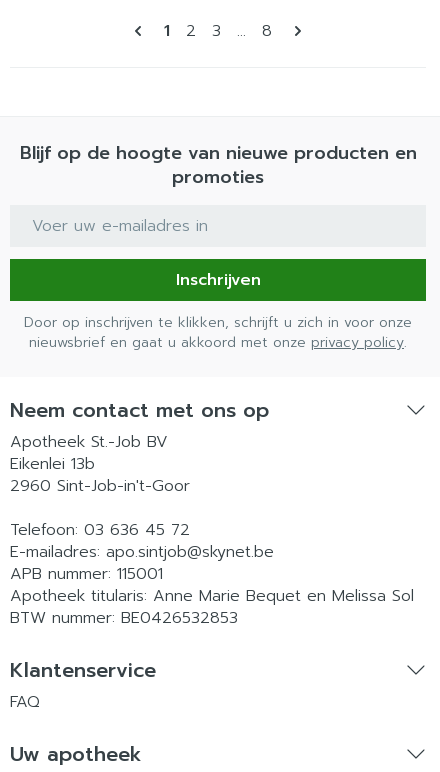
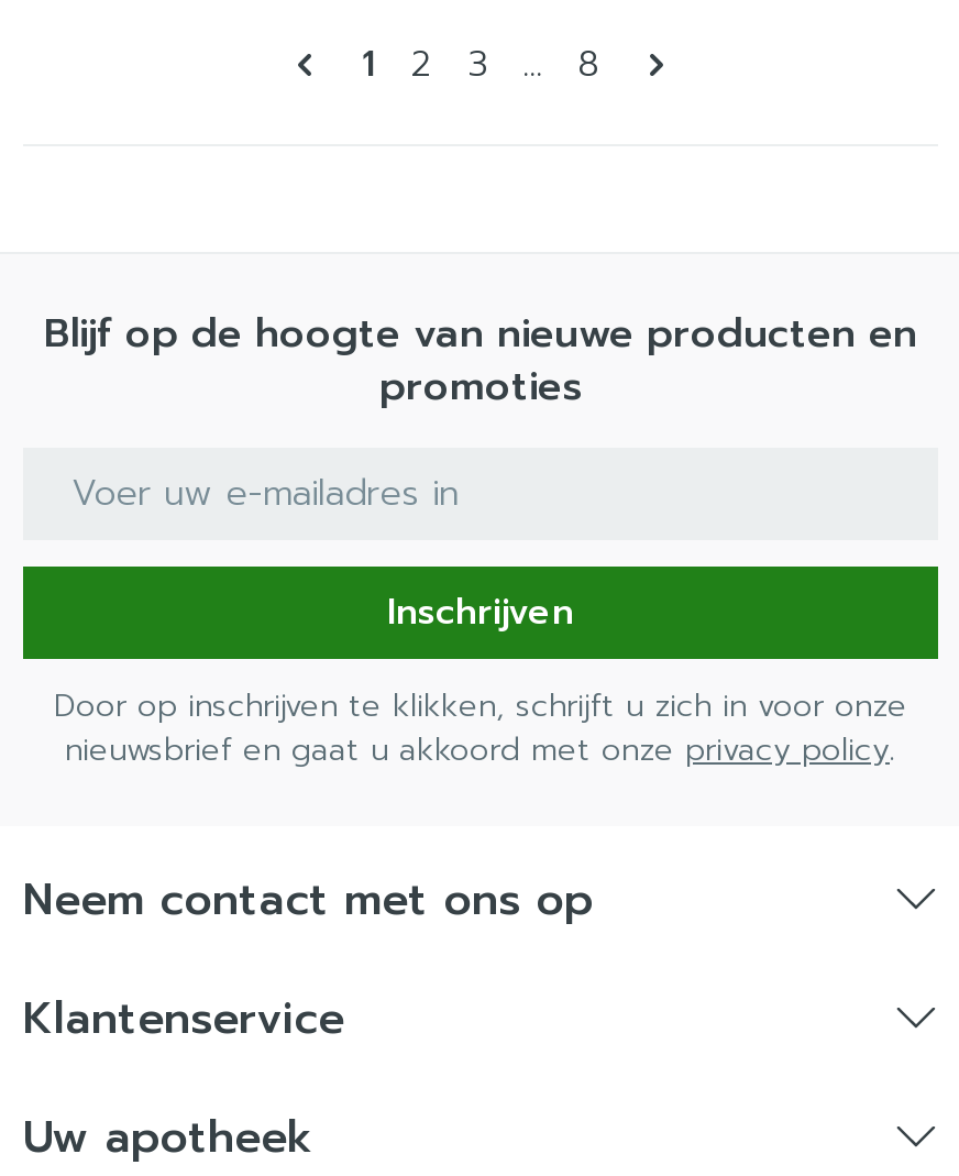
[10,430,414,630] Apotheek St.-Job BV | Eikenlei 13b | 2960 Sint-Job-in't-Goor | Telefoon: 03 636 45 72 | E-mailadres: apo.sintjob@skynet.be | APB nummer: 115001 | Apotheek titularis: Anne Marie Bequet en Melissa Sol | BTW nummer: BE0426532853 -> none
[10,690,40,714] FAQ -> none

